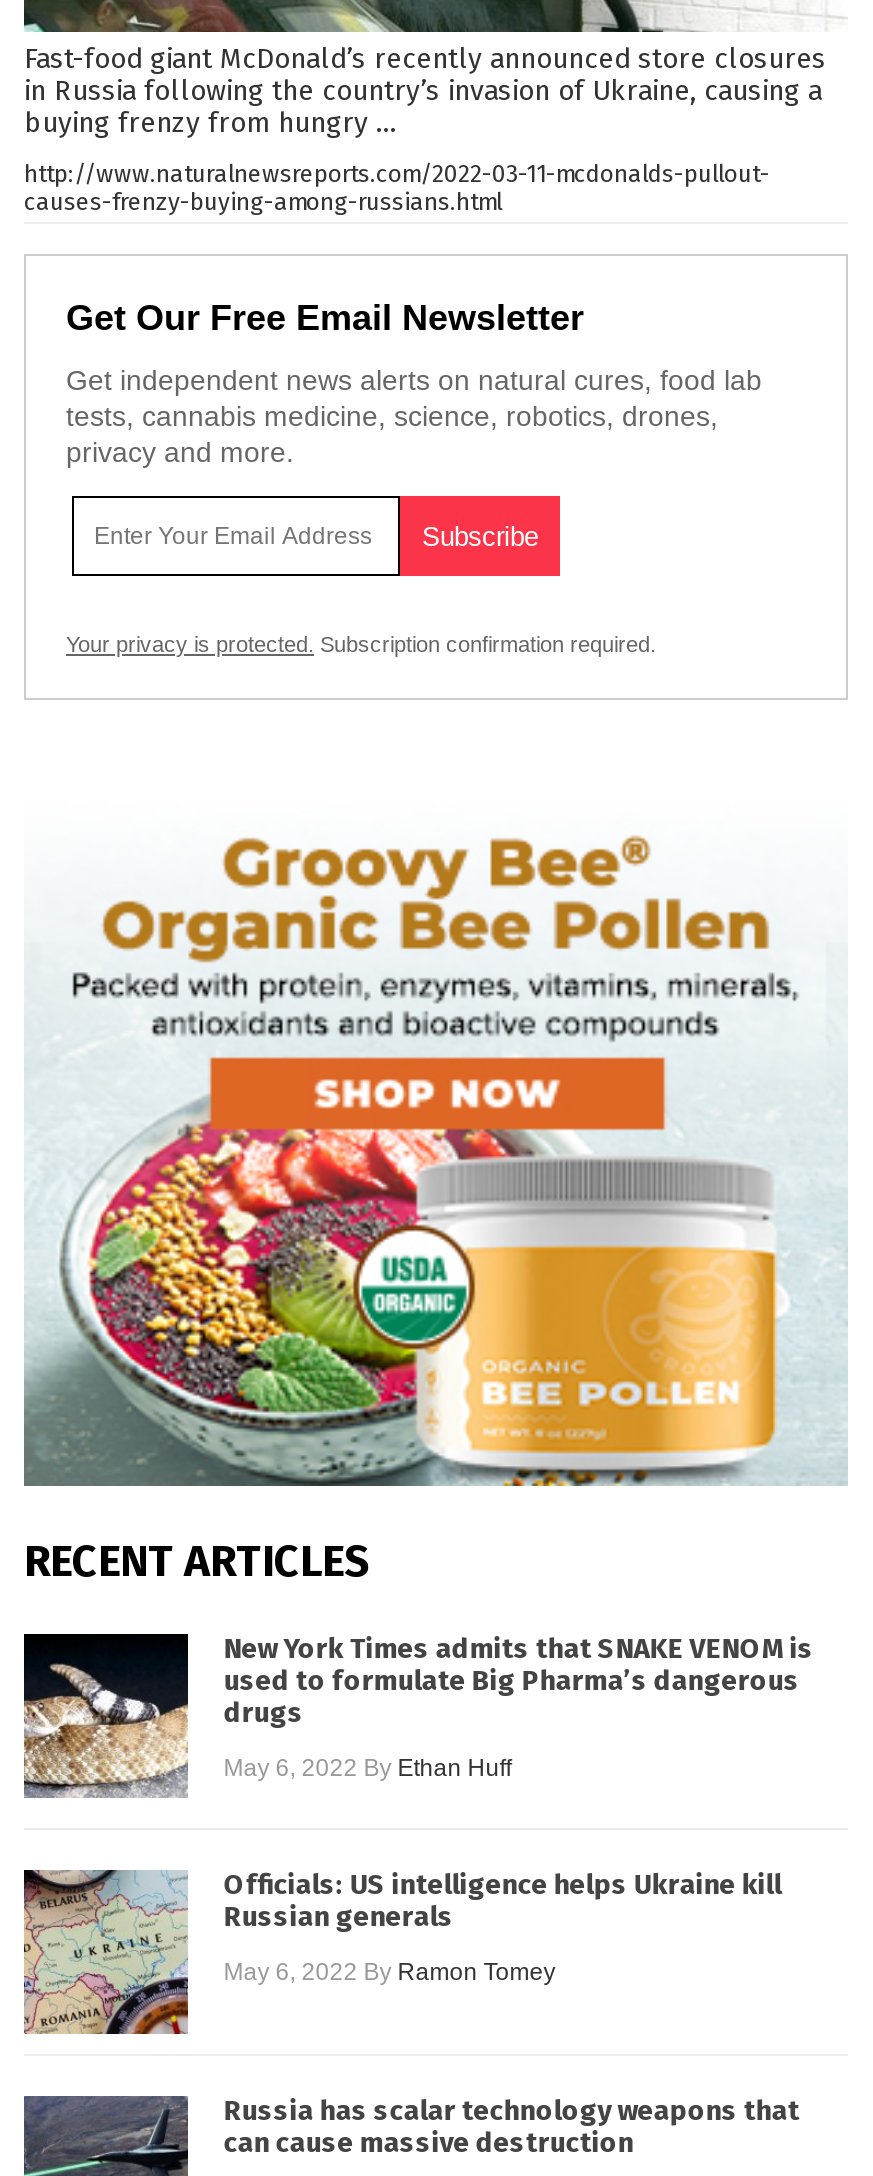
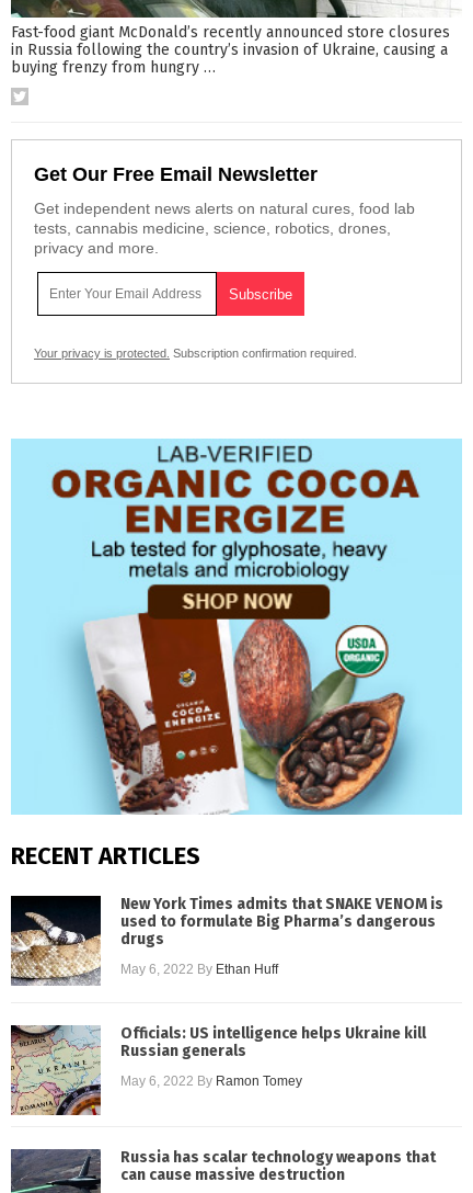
[24,160,770,216] http://www.naturalnewsreports.com/2022-03-11-mcdonalds-pullout- | causes-frenzy-buying-among-russians.html -> none
[22,802,846,1488] [image] -> [11,439,462,816] [image]

